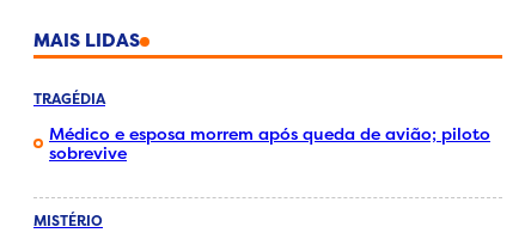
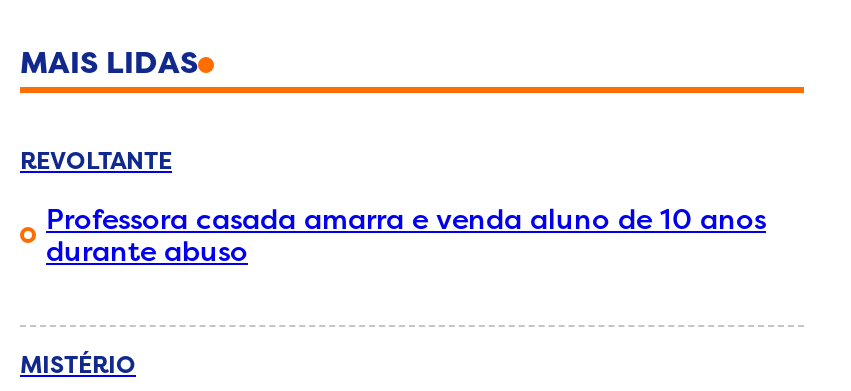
[33,88,105,109] TRAGÉDIA -> [20,143,172,177] REVOLTANTE
[49,122,490,164] Médico e esposa morrem após queda de avião; piloto | sobrevive -> [46,199,766,269] Professora casada amarra e venda aluno de 10 anos | durante abuso

